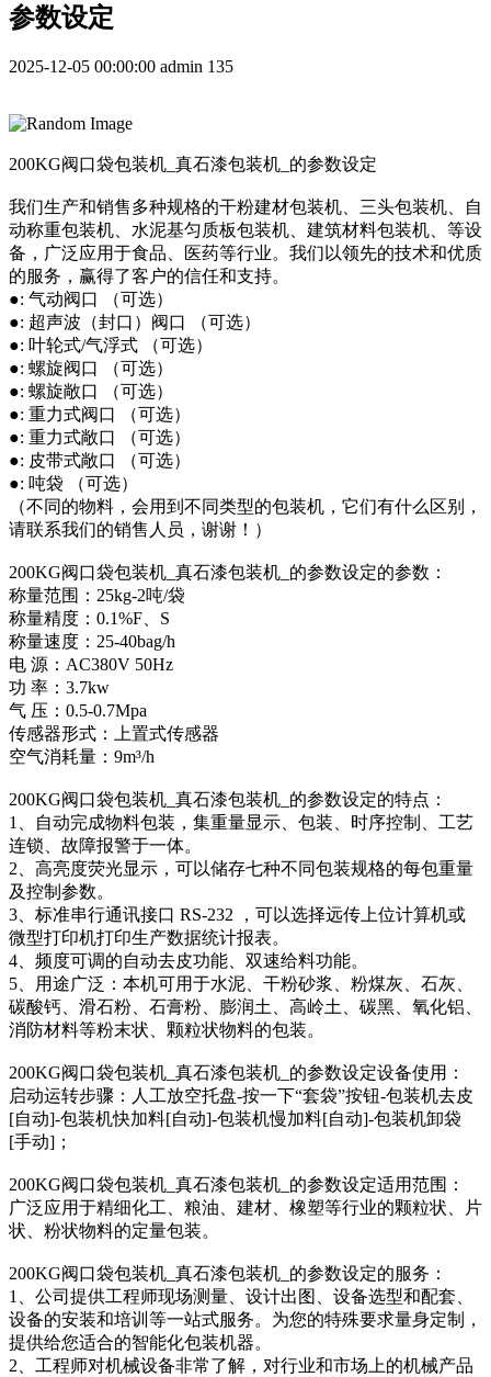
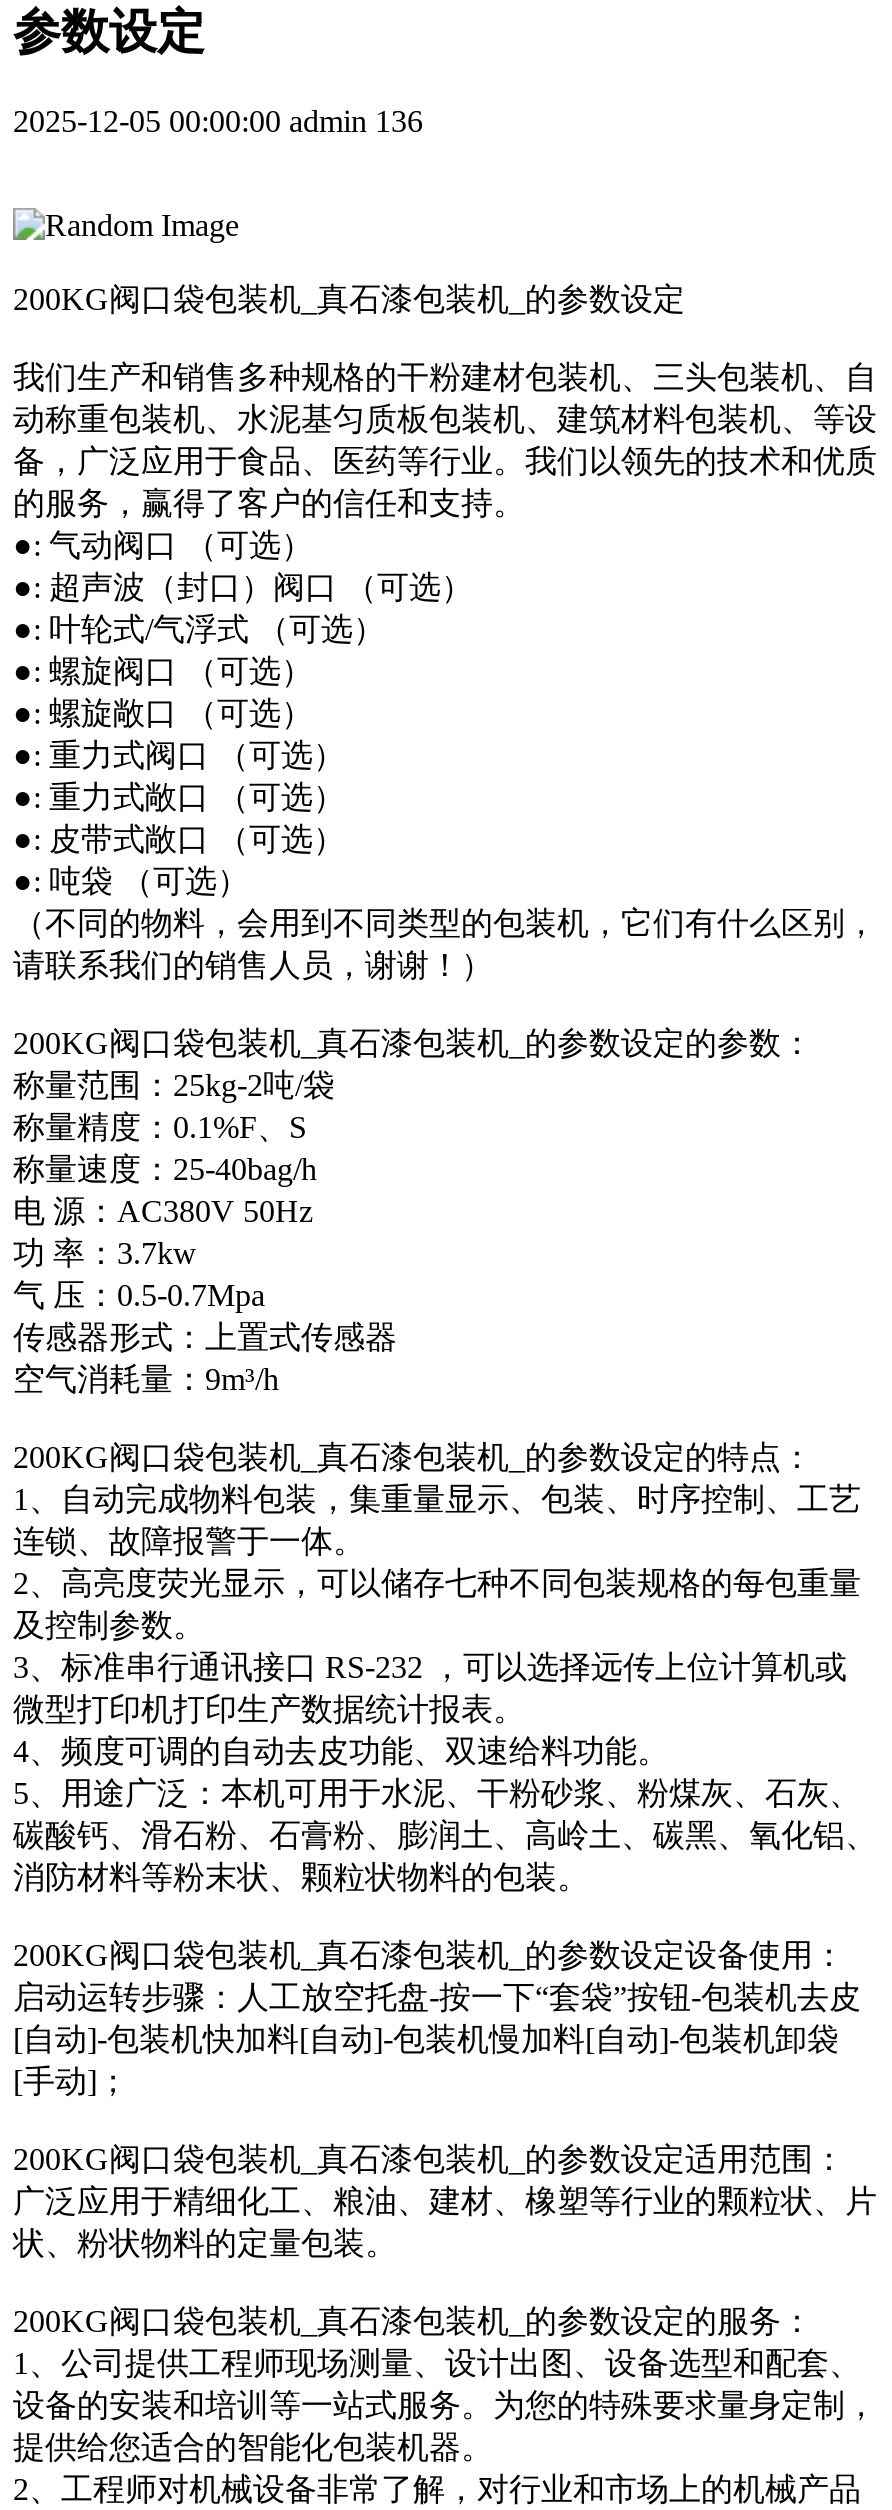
[9,57,233,75] 2025-12-05 00:00:00 admin 135 -> [13,104,423,138] 2025-12-05 00:00:00 admin 136

